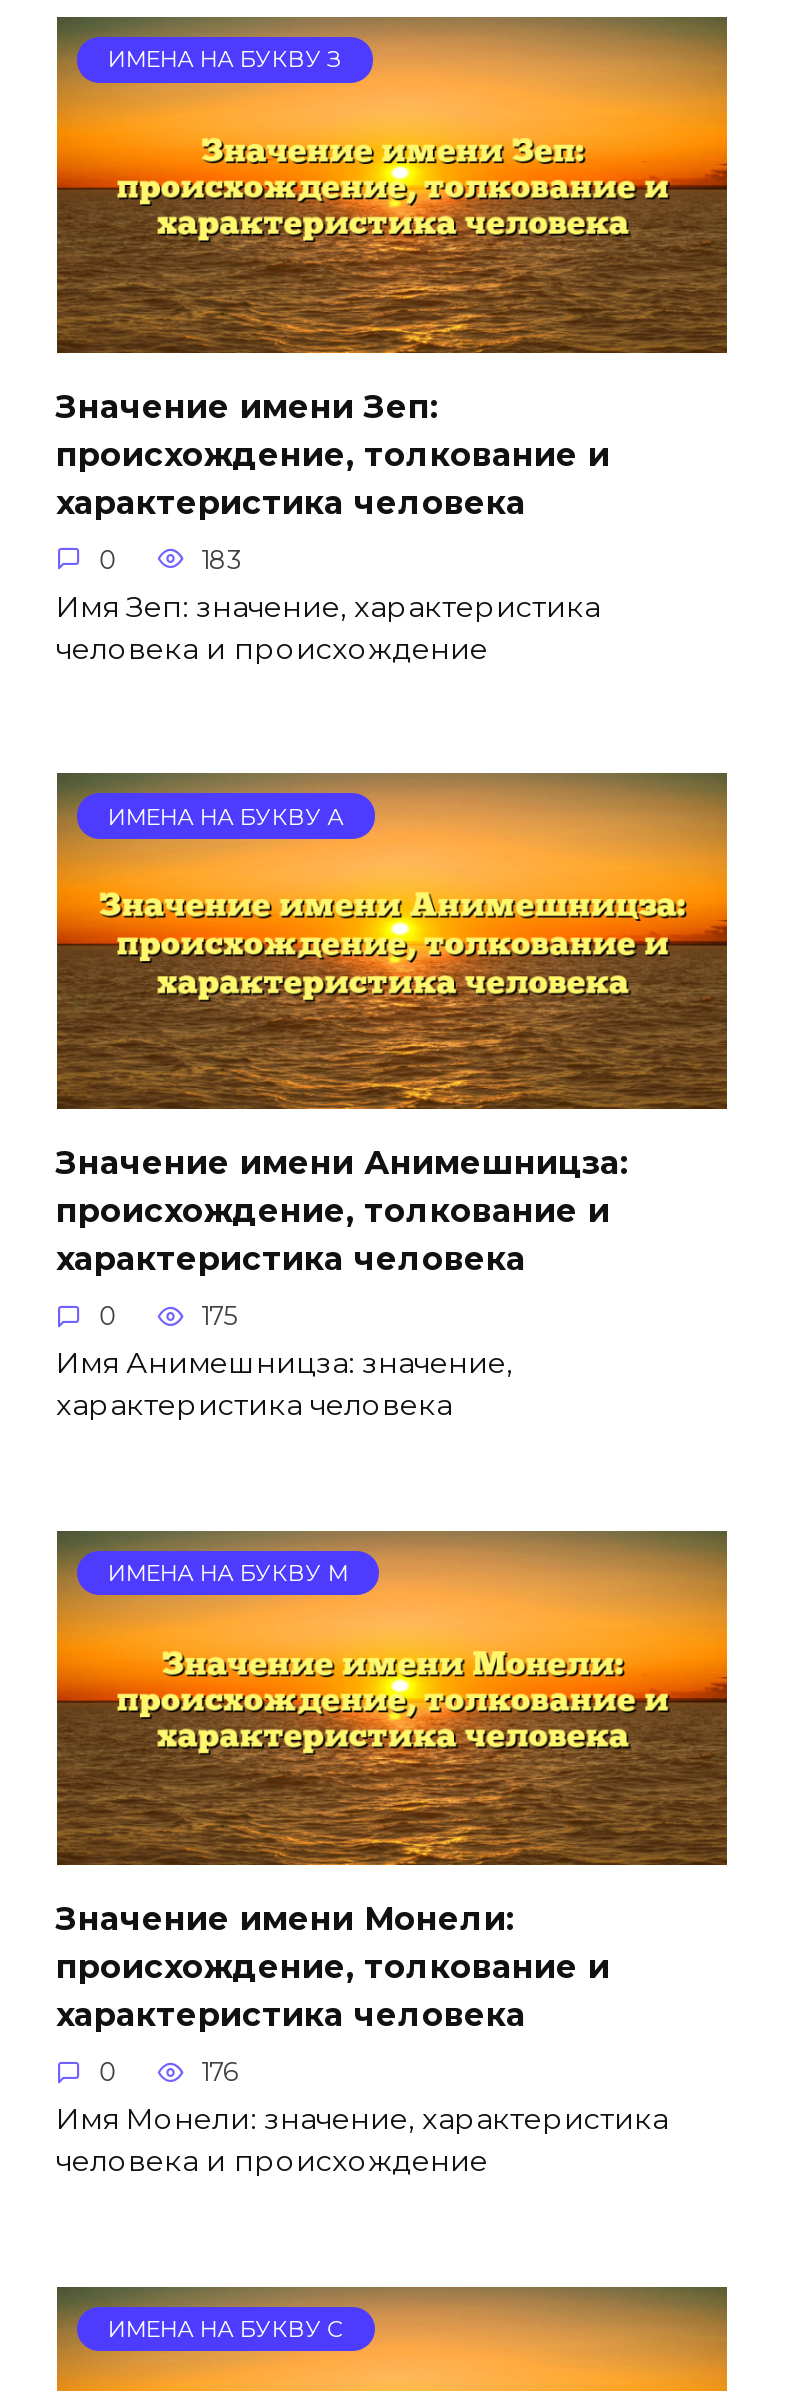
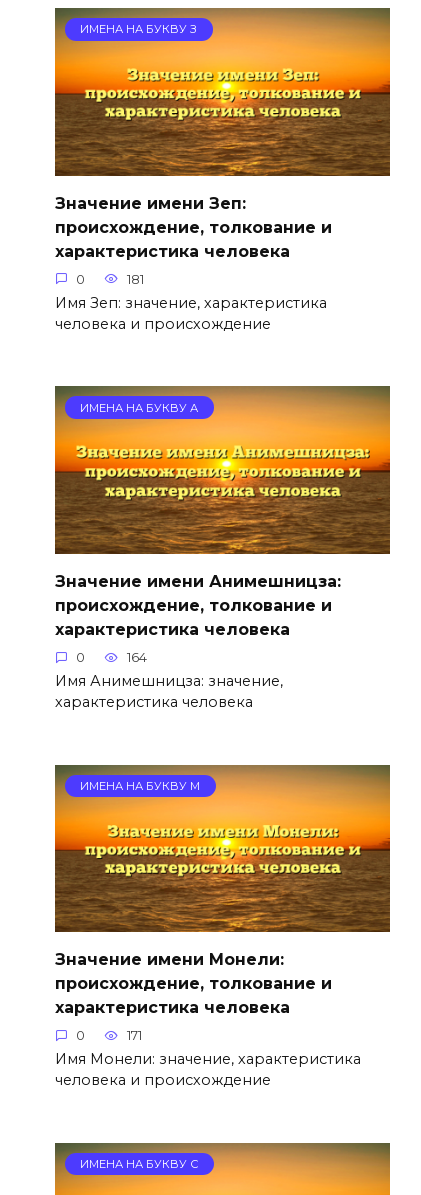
[201,545,243,575] 183 -> [127,272,144,287] 181
[201,1301,237,1331] 175 -> [127,650,147,665] 164
[201,2058,239,2088] 176 -> [127,1028,142,1043] 171

